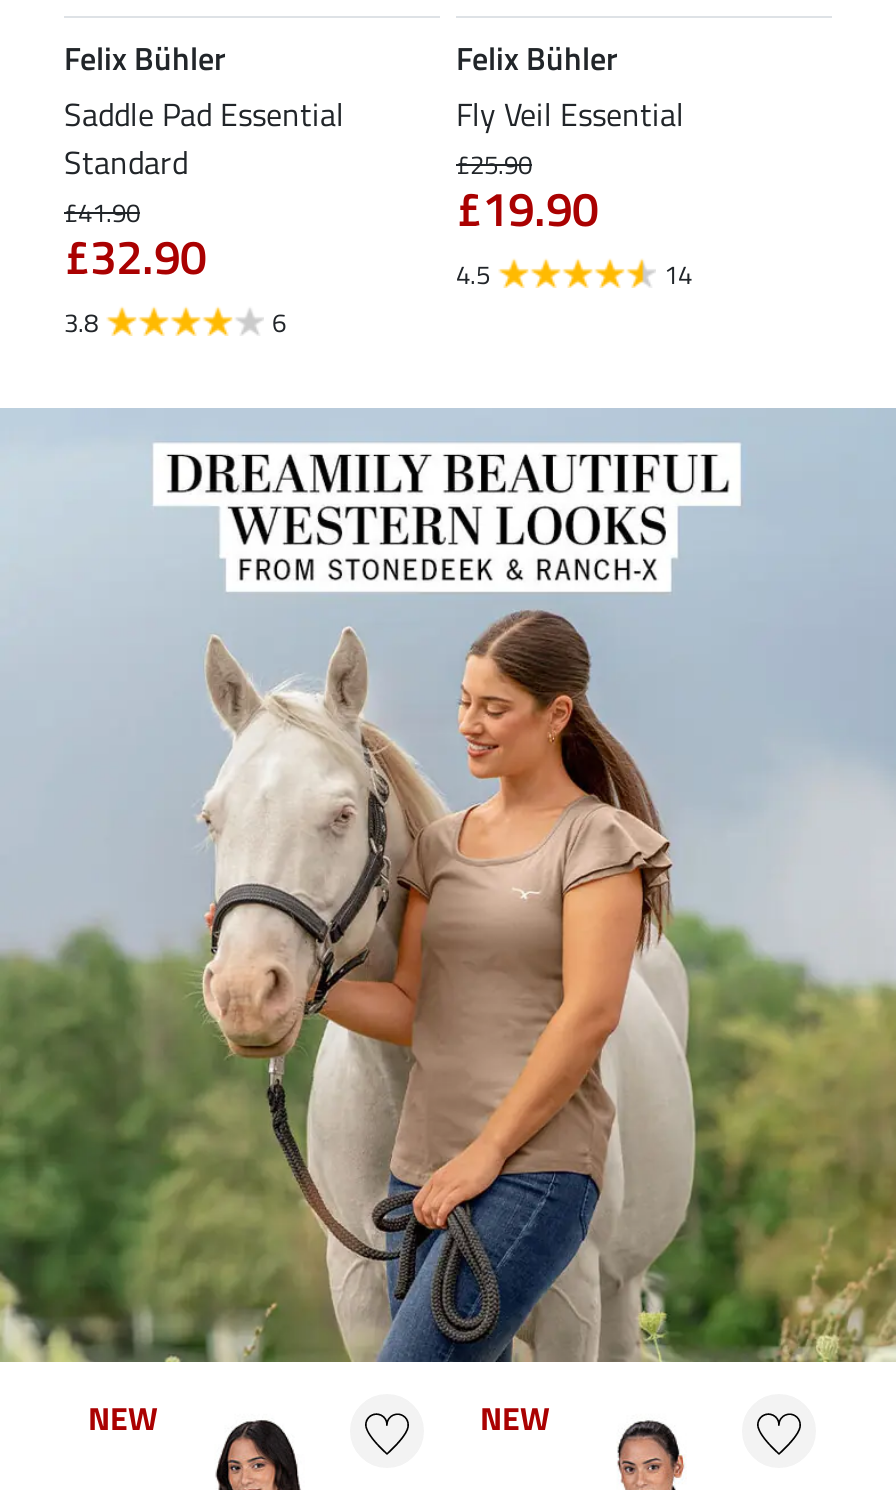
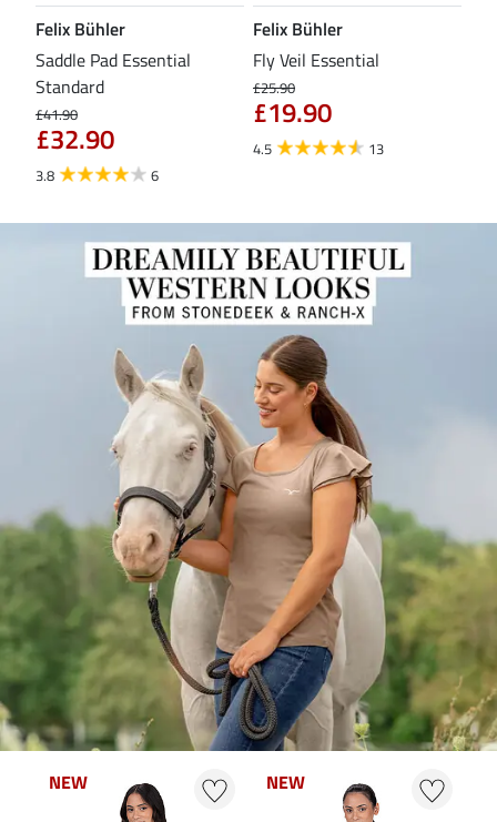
[664,255,692,295] 14 -> [368,137,384,159] 13

